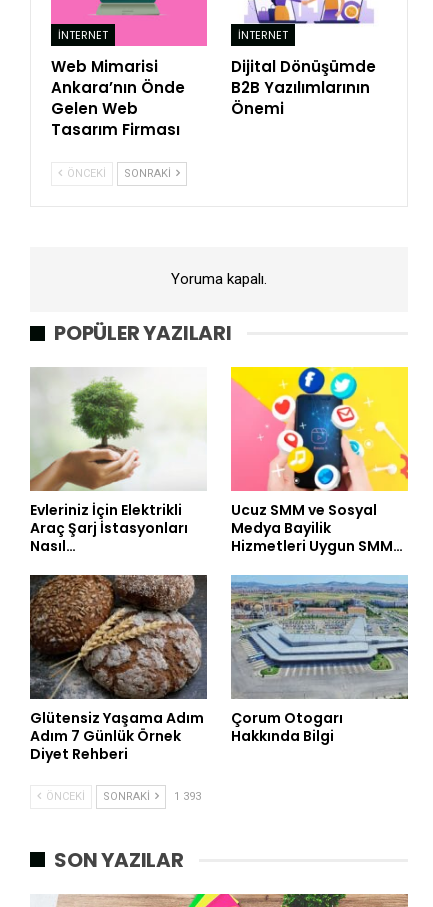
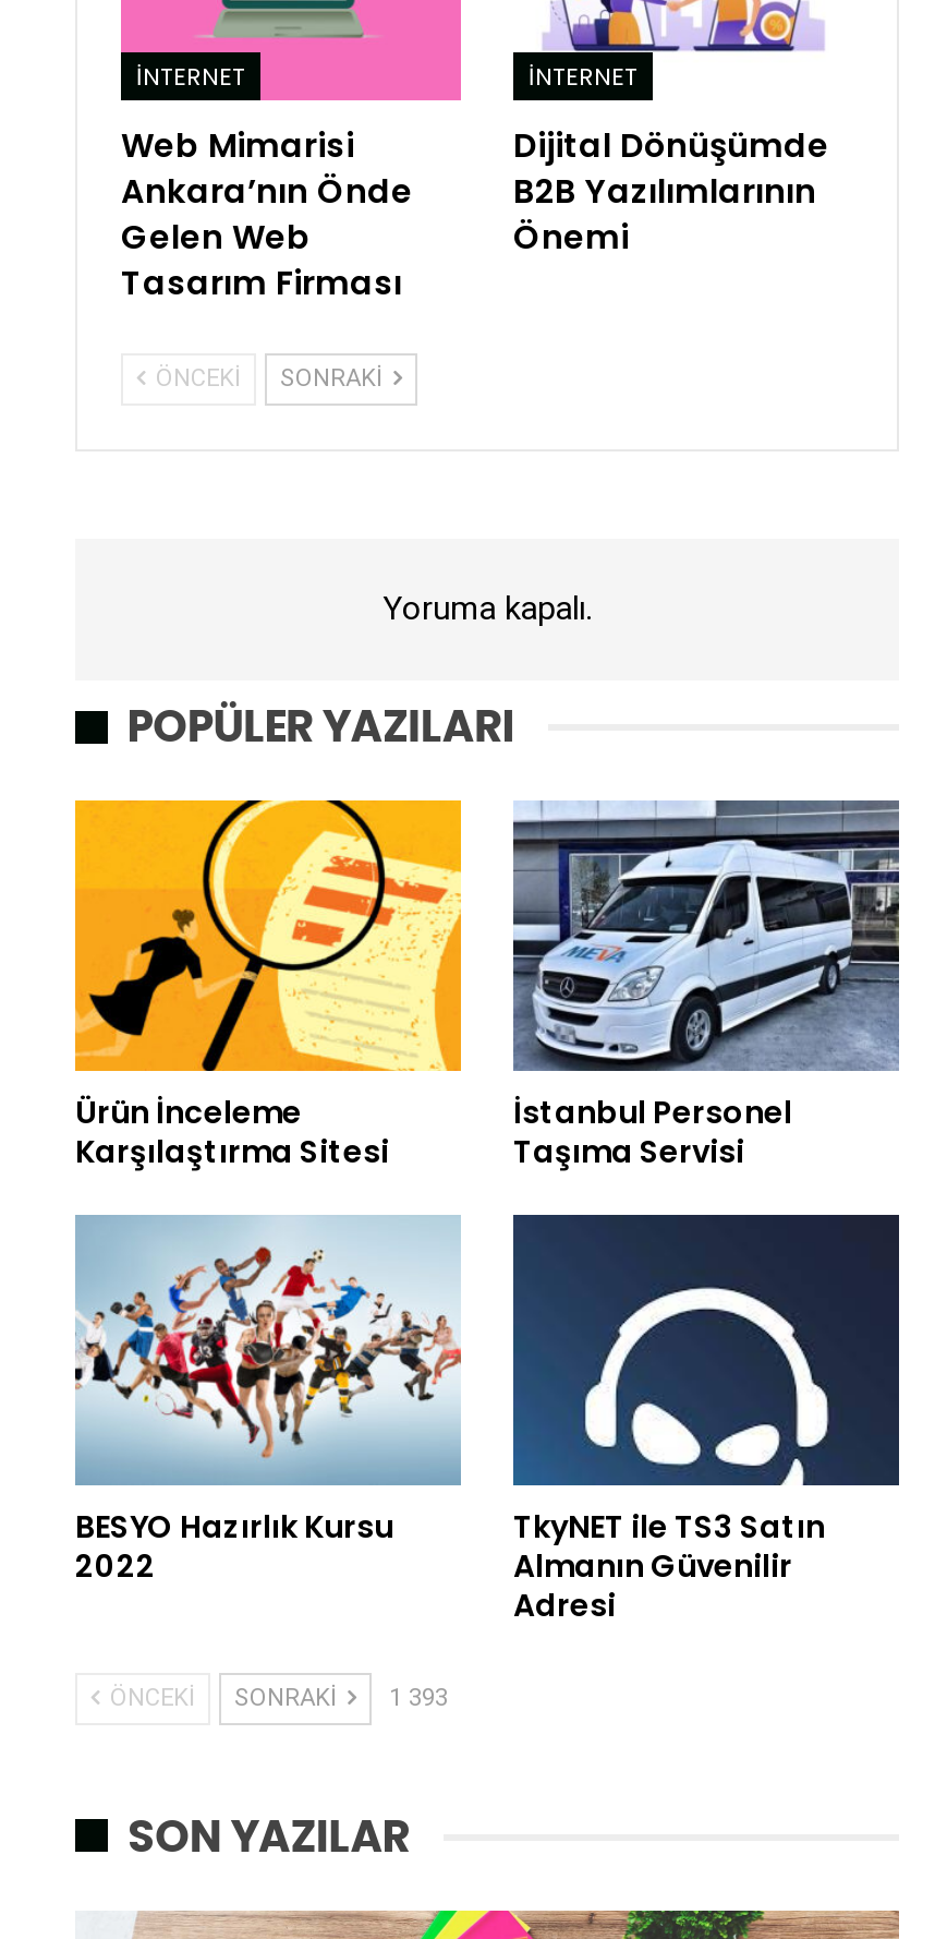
[29,367,207,556] [image] | Evleriniz İçin Elektrikli | Araç Şarj İstasyonları | Nasıl… -> [73,798,463,1174] [image] | Ürün İnceleme | Karşılaştırma Sitesi
[230,366,409,556] [image] | Ucuz SMM ve Sosyal | Medya Bayilik | Hizmetleri Uygun SMM… -> [511,798,901,1174] [image] | İstanbul Personel | Taşıma Servisi
[29,574,208,764] [image] | Glütensiz Yaşama Adım | Adım 7 Günlük Örnek | Diyet Rehberi -> [75,1215,463,1588] [image] | BESYO Hazırlık Kursu | 2022
[230,575,409,746] [image] | Çorum Otogarı | Hakkında Bilgi -> [511,1230,901,1627] [image] | TkyNET ile TS3 Satın | Almanın Güvenilir | Adresi

